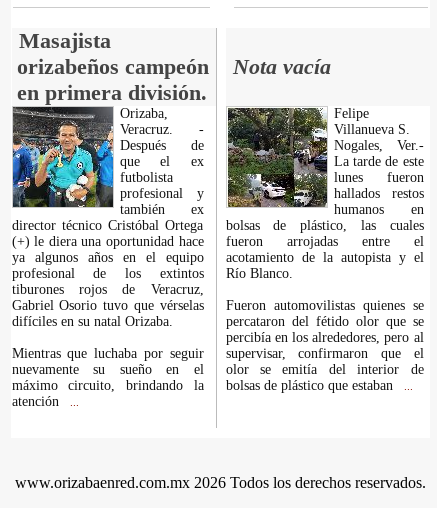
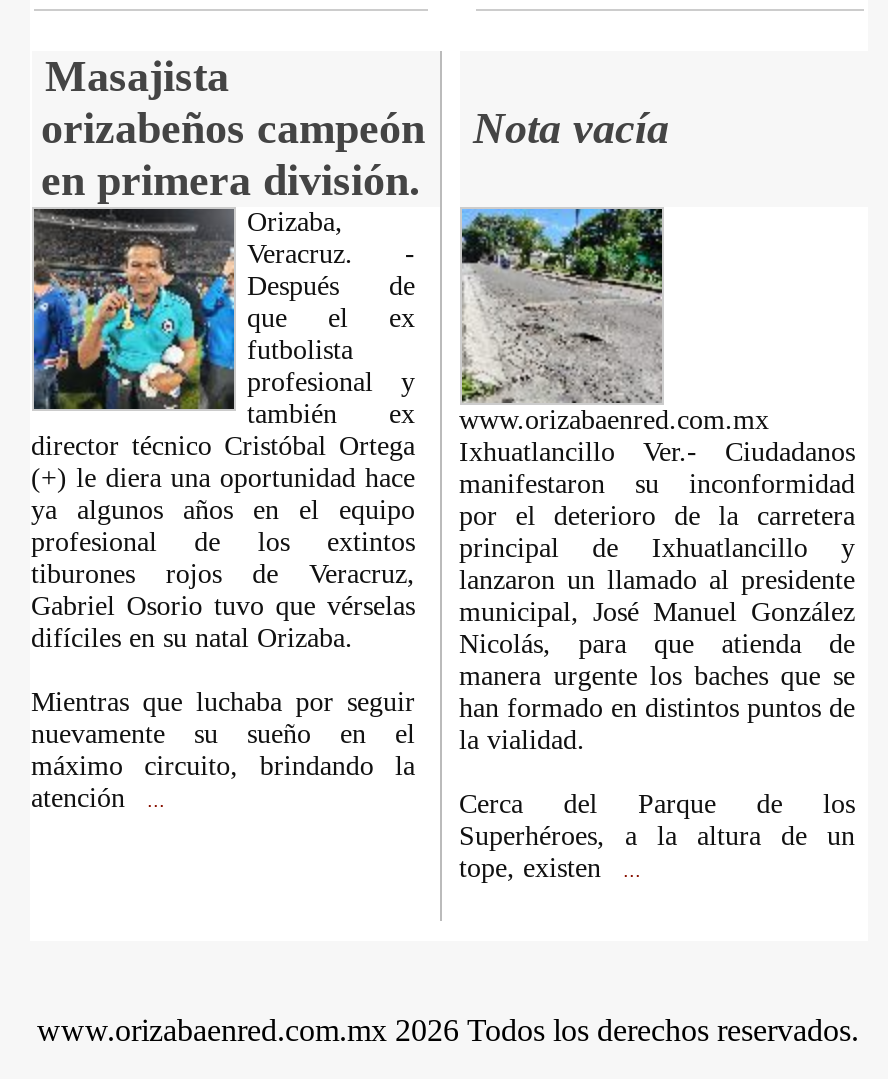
[225,106,423,281] [image] | Felipe | Villanueva S. | Nogales, Ver.- | La tarde de este | lunes fueron | hallados restos | humanos en | bolsas de plástico, las cuales | fueron arrojadas entre el | acotamiento de la autopista y el | Río Blanco. -> [459,207,855,755] [image] | www.orizabaenred.com.mx | Ixhuatlancillo Ver.- Ciudadanos | manifestaron su inconformidad | por el deterioro de la carretera | principal de Ixhuatlancillo y | lanzaron un llamado al presidente | municipal, José Manuel González | Nicolás, para que atienda de | manera urgente los baches que se | han formado en distintos puntos de | la vialidad.
[225,298,423,393] Fueron automovilistas quienes se | percataron del fétido olor que se | percibía en los alrededores, pero al | supervisar, confirmaron que el | olor se emitía del interior de | bolsas de plástico que estaban ... -> [459,789,855,883] Cerca del Parque de los | Superhéroes, a la altura de un | tope, existen ...

